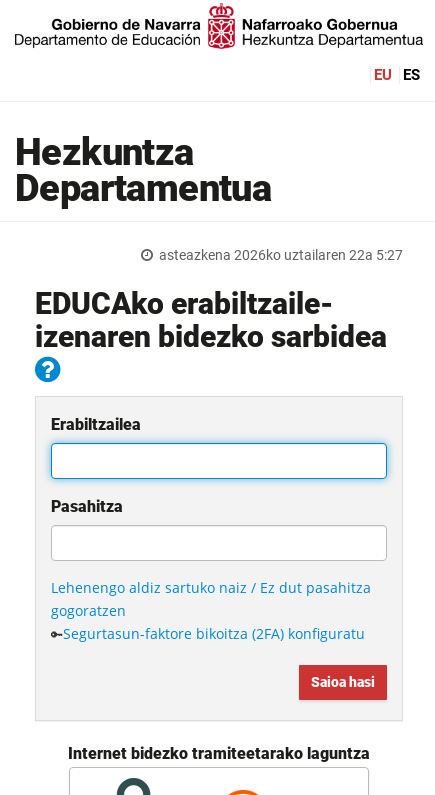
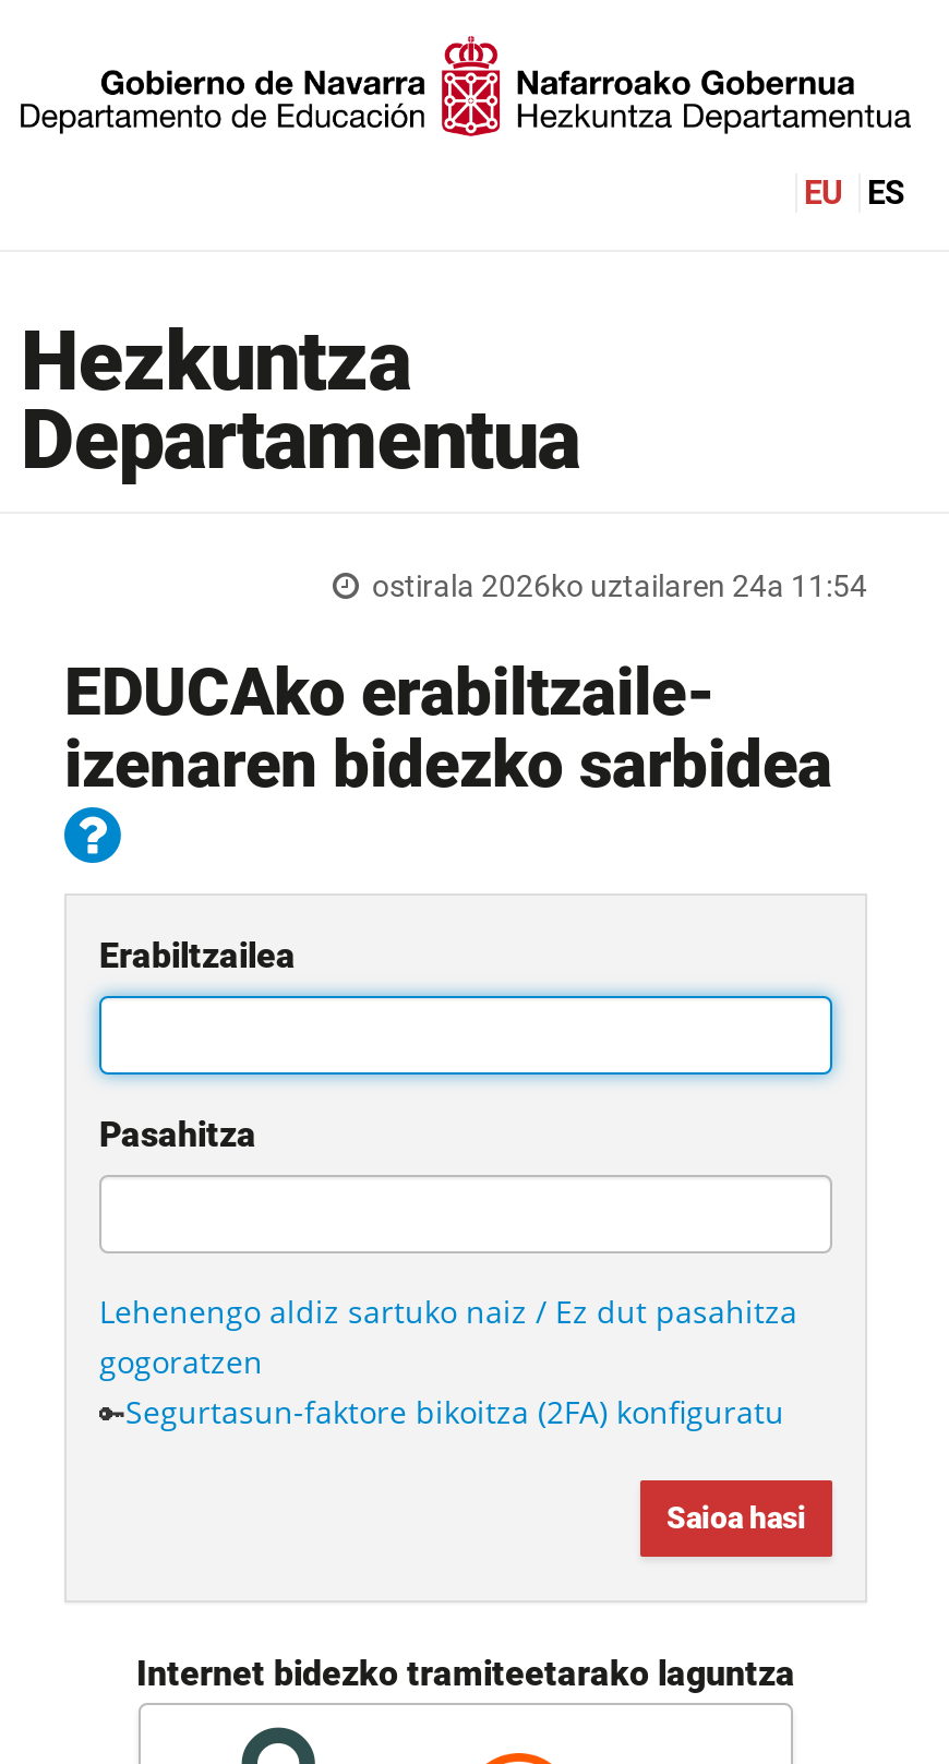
[159,247,403,263] asteazkena 2026ko uztailaren 22a 5:27 -> [372,568,867,603] ostirala 2026ko uztailaren 24a 11:54

